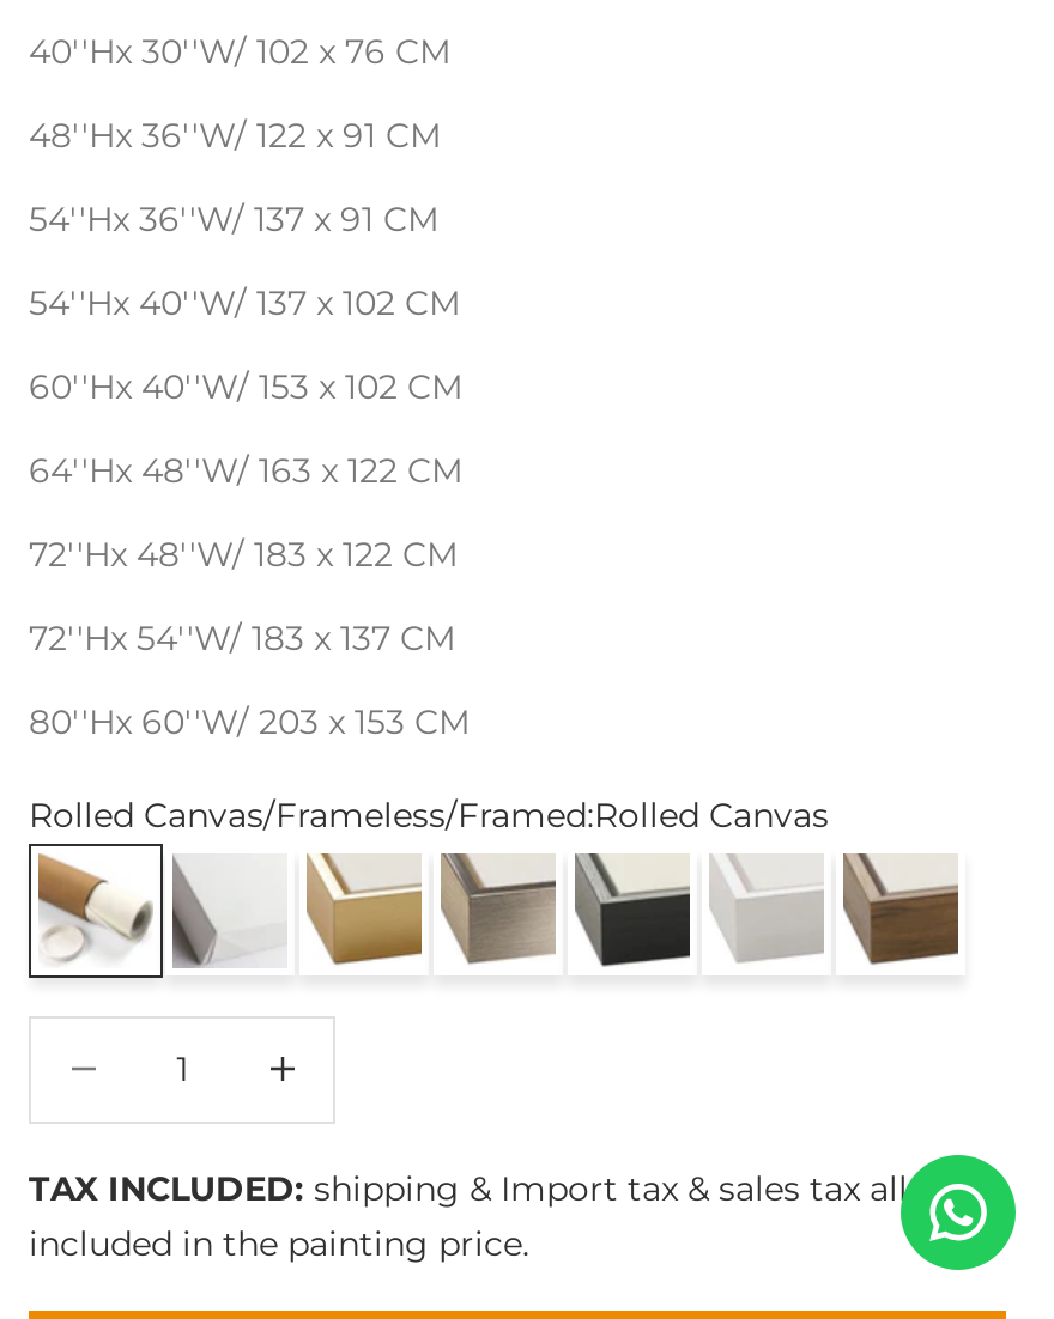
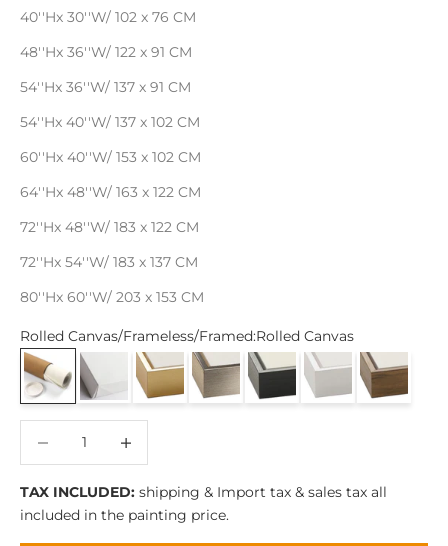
[898,1151,1018,1274] [image] -> none

